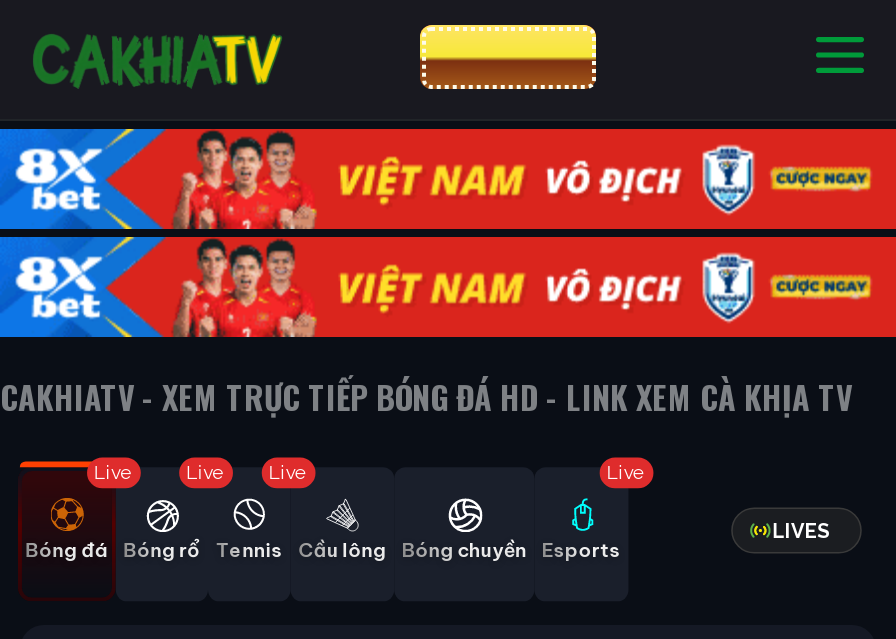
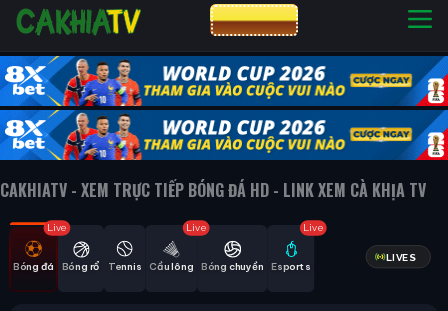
[10,127,890,339] [image] -> [4,55,445,161] [image]
[186,460,226,482] Live -> none
[268,460,309,482] Live -> none
none -> [186,222,206,232] Live

